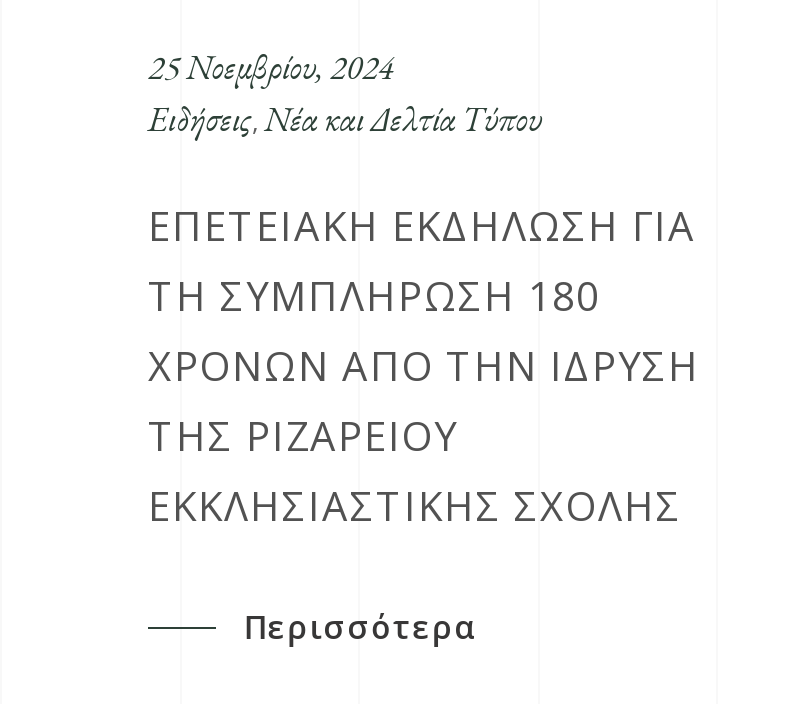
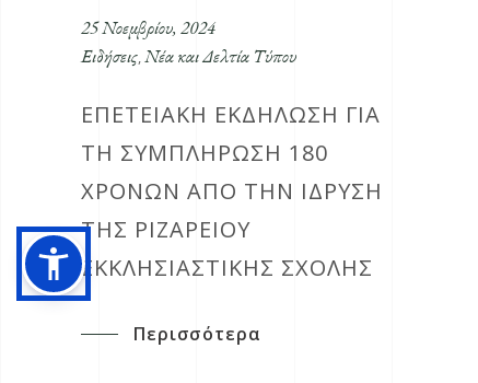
none -> [15,225,92,303] [image]

